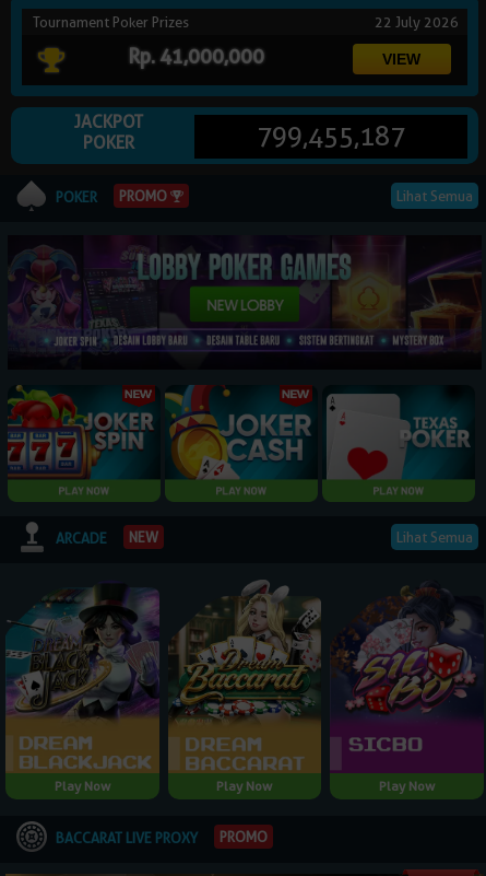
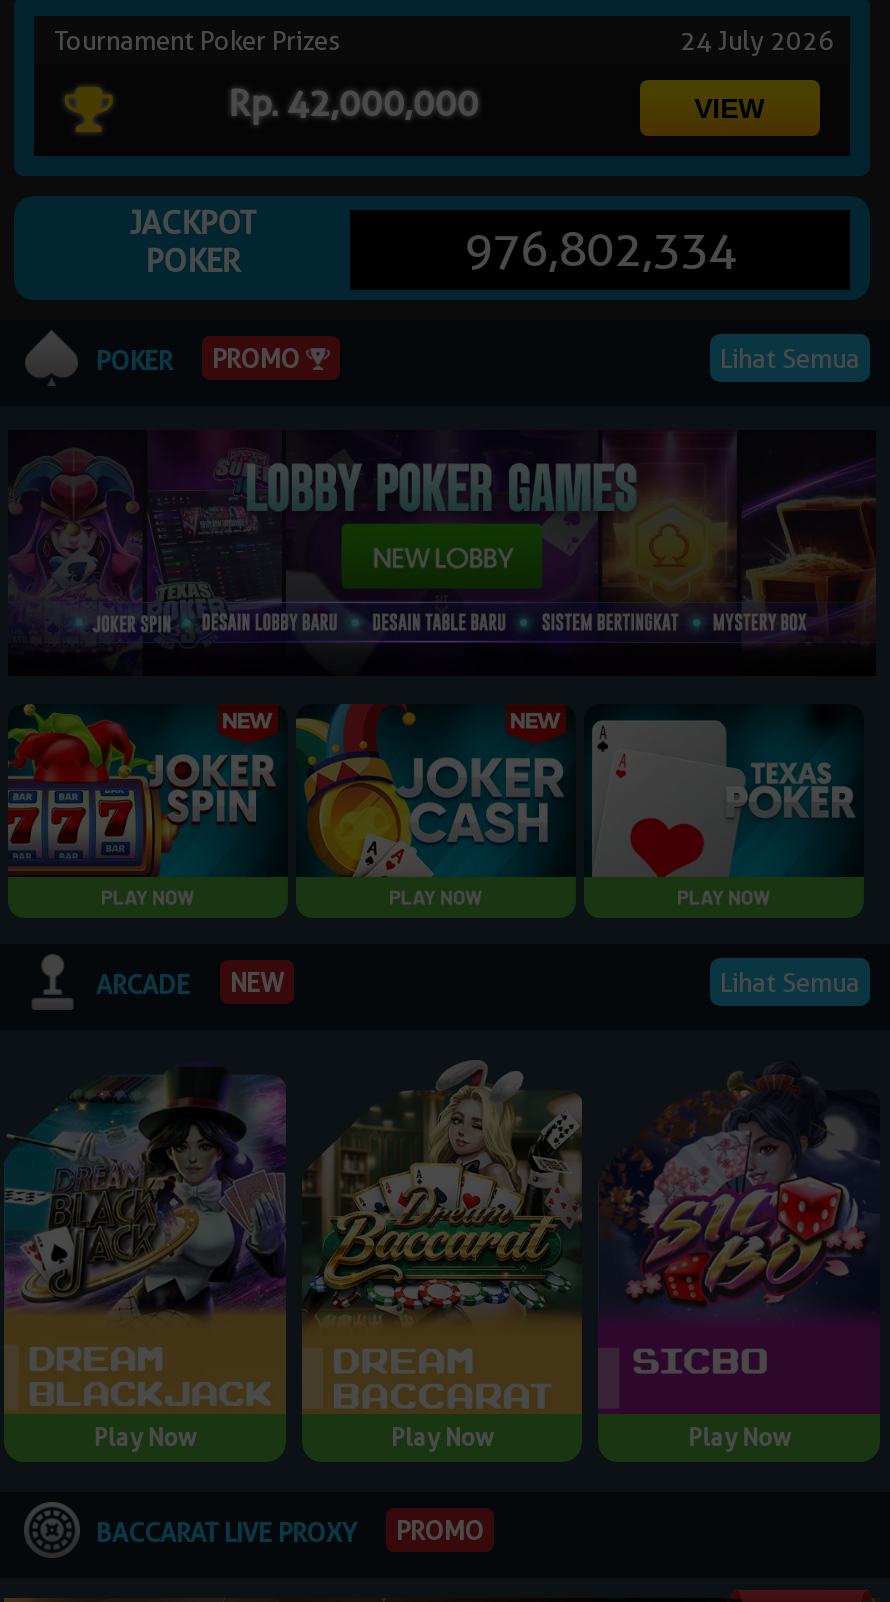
[375,14,462,31] 22 July 2026 -> [680,25,840,57] 24 July 2026
[128,45,265,68] Rp. 41,000,000 -> [228,83,478,125] Rp. 42,000,000
[257,121,405,152] 799,455,187 -> [464,221,736,279] 976,802,334

